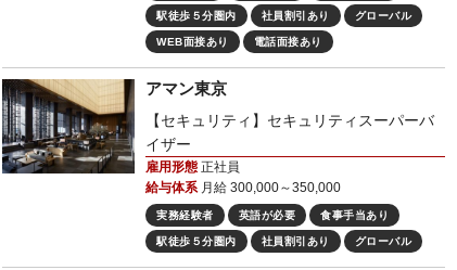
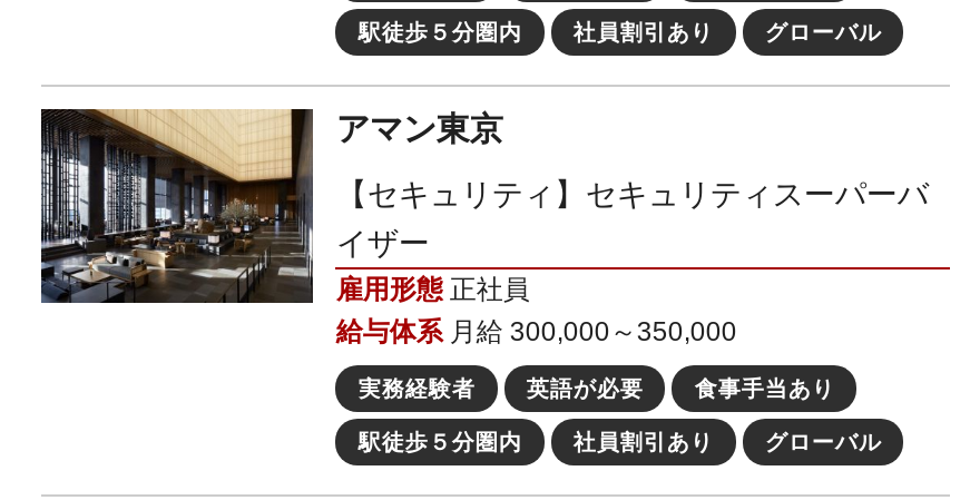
[157,36,322,48] WEB面接あり | 電話面接あり -> none

